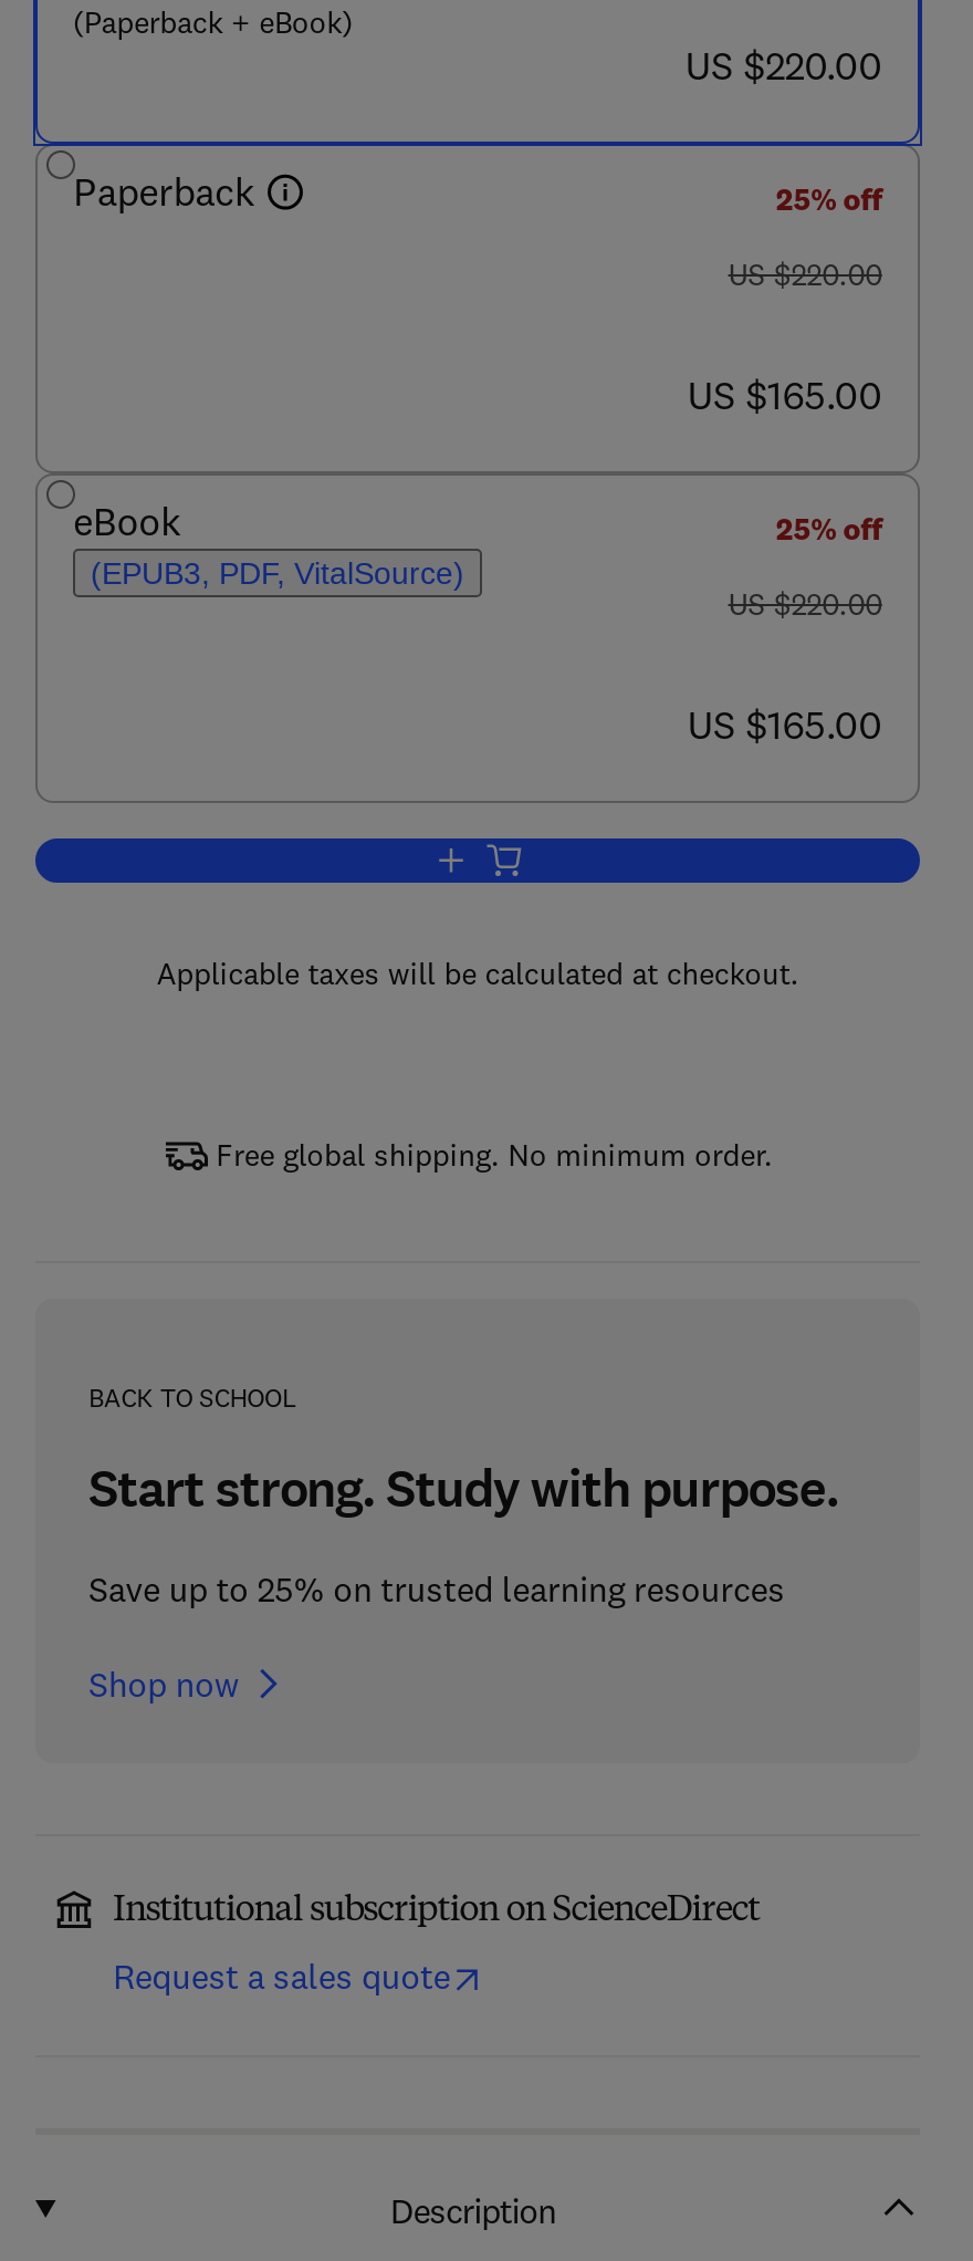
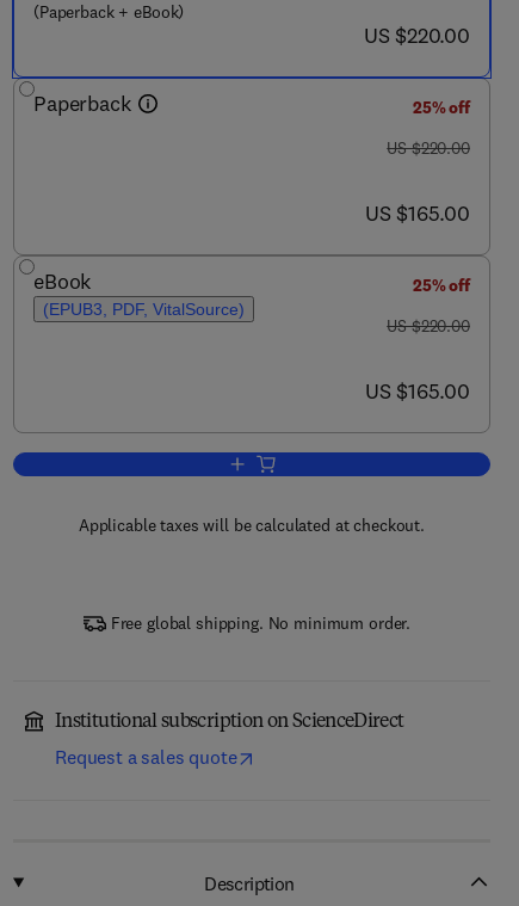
[88,1380,839,1706] BACK TO SCHOOL | Start strong. Study with purpose. | Save up to 25% on trusted learning resources | Shop now -> none

